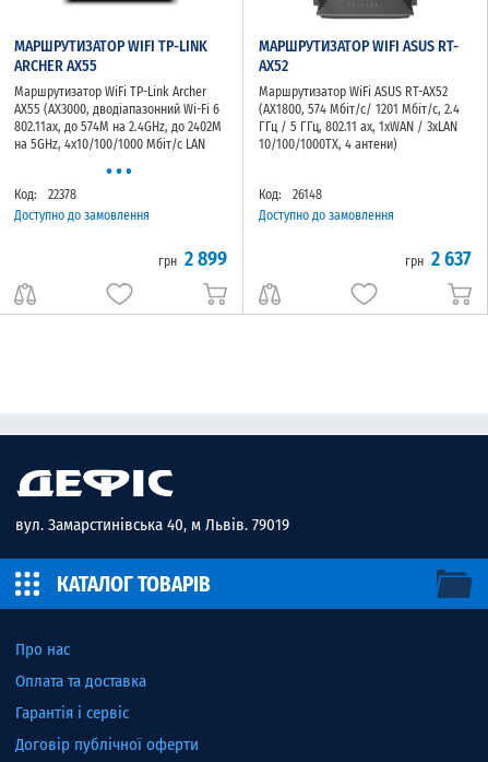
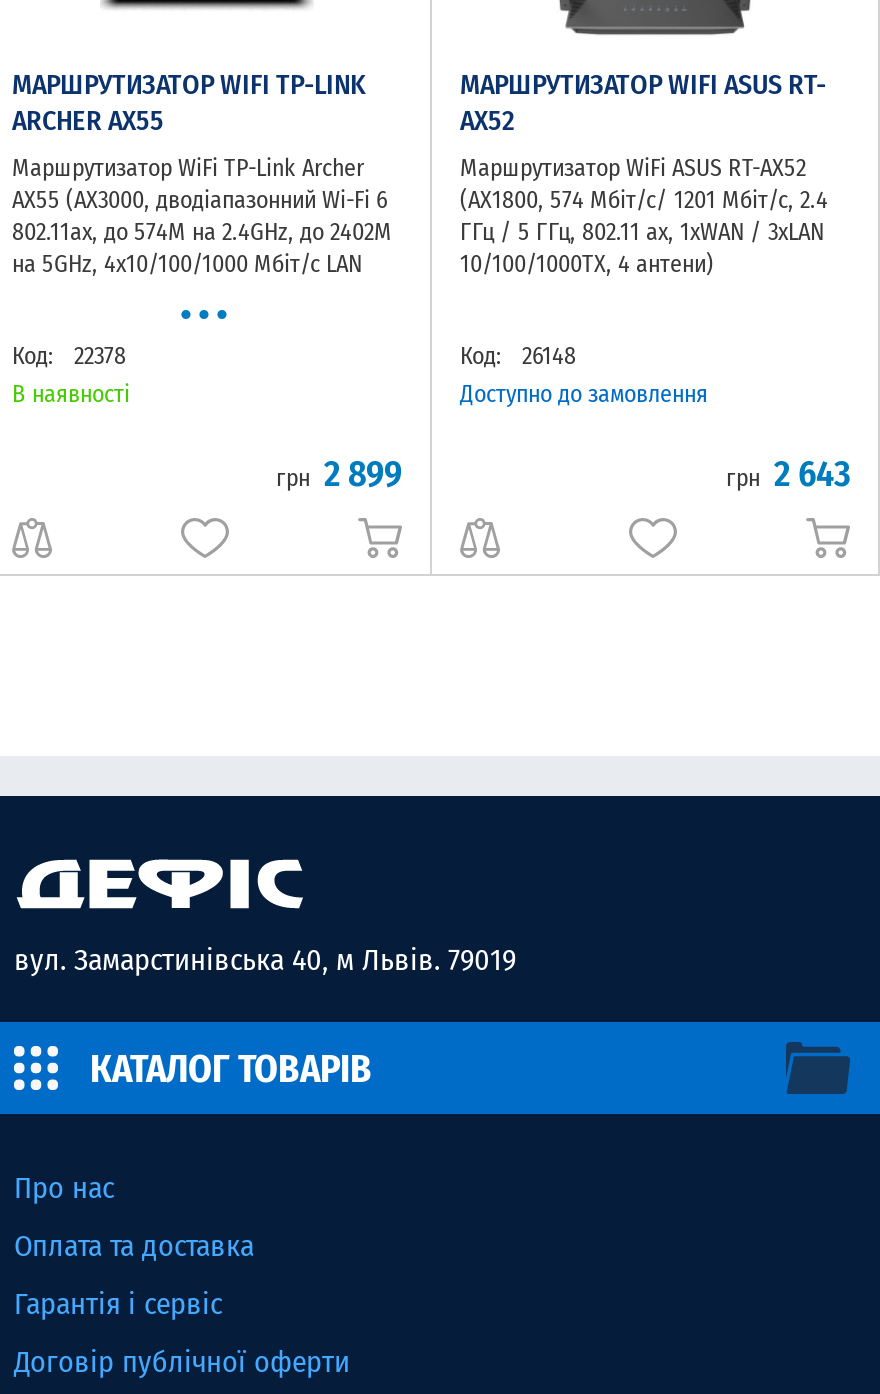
[14,208,150,223] Доступно до замовлення -> [12,380,130,408] В наявності
[405,247,472,271] грн 2 637 -> [726,452,850,496] грн 2 643

